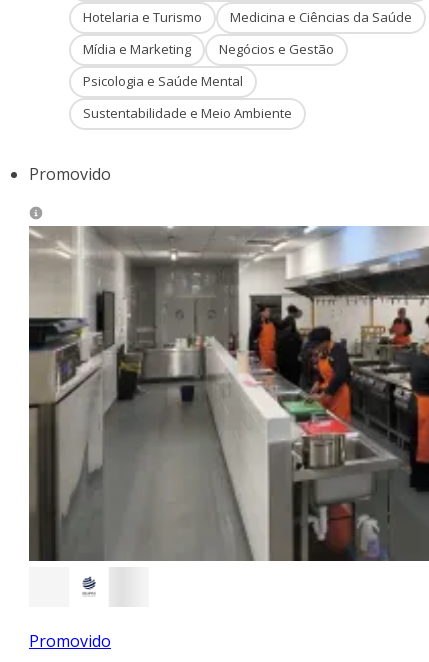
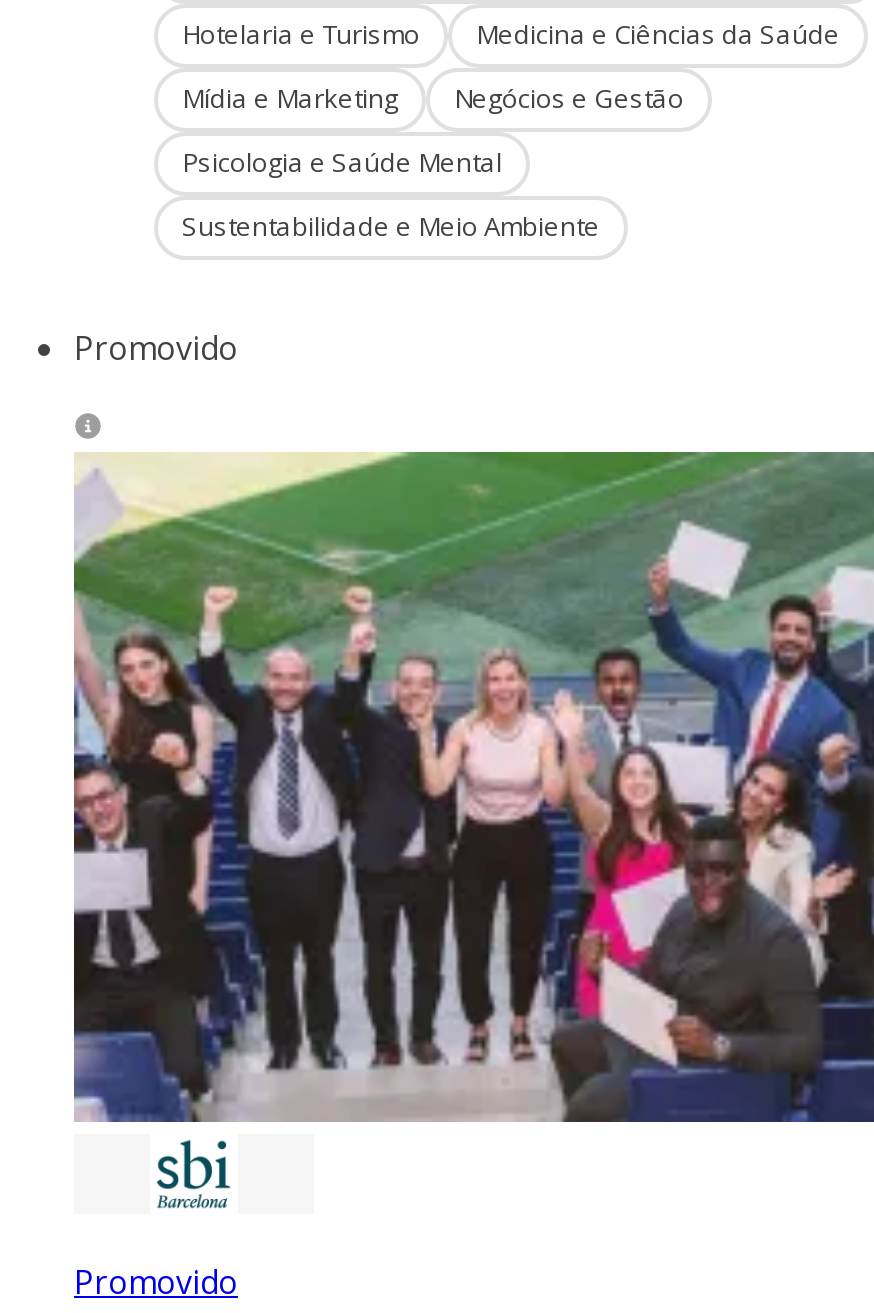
[28,225,426,562] [image] -> [72,450,868,1124] [image]
[71,571,106,604] [image] -> [156,1138,230,1210] [image]

